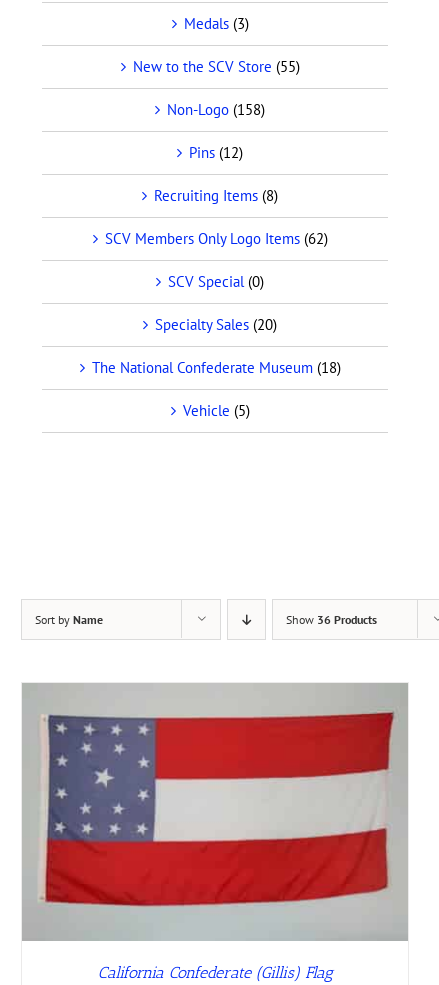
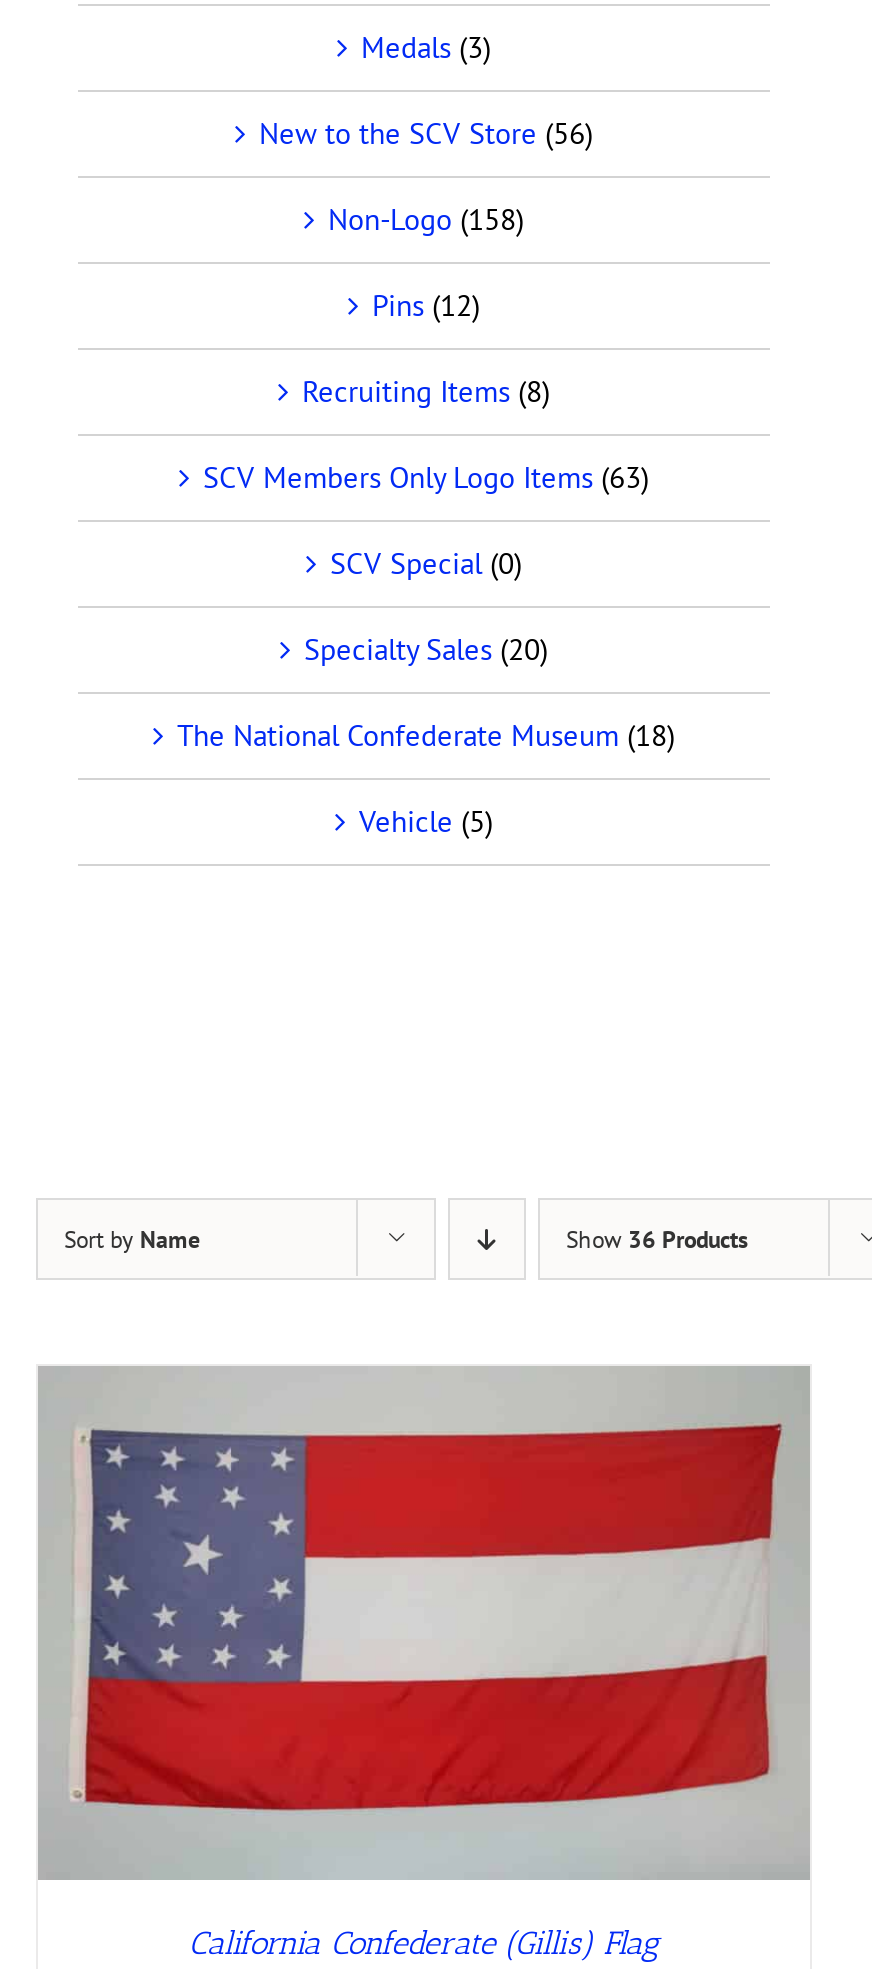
[132,57,299,76] New to the SCV Store (55) -> [259,114,593,152] New to the SCV Store (56)
[104,229,327,248] SCV Members Only Logo Items (62) -> [203,458,649,496] SCV Members Only Logo Items (63)

